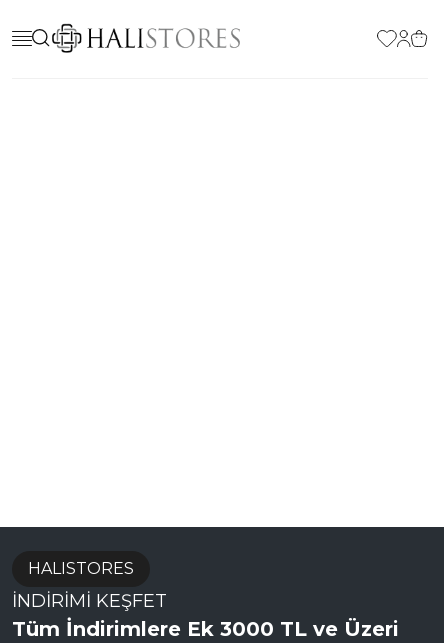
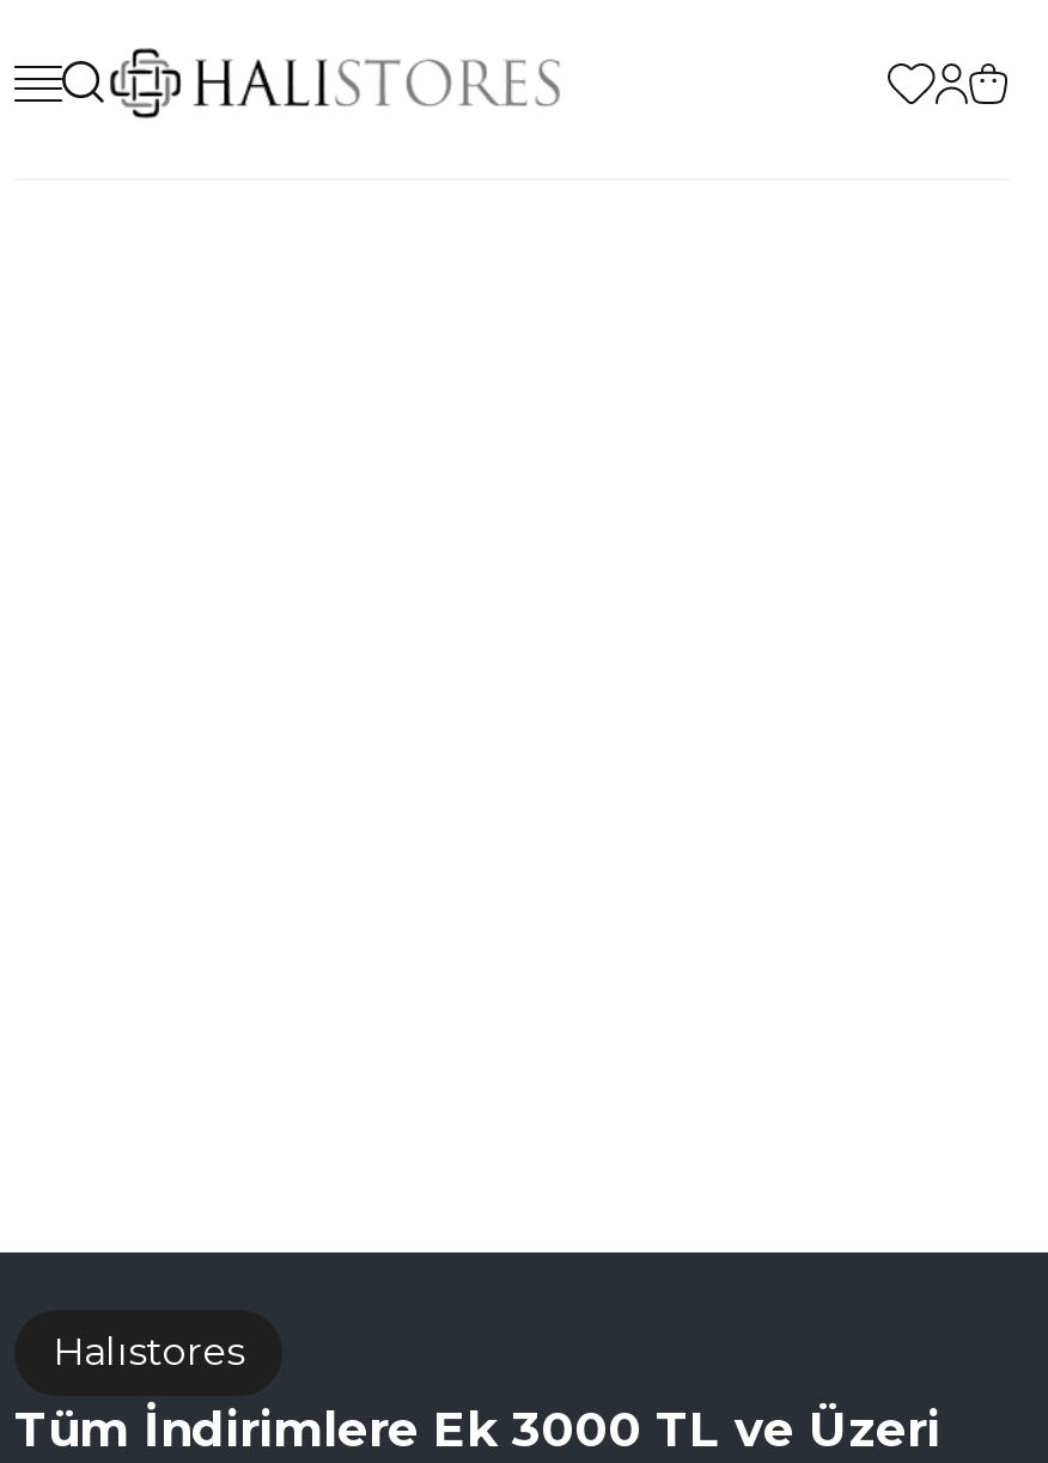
[12,559,167,612] HALISTORES | İNDİRİMİ KEŞFET -> [53,1329,244,1374] Halıstores

